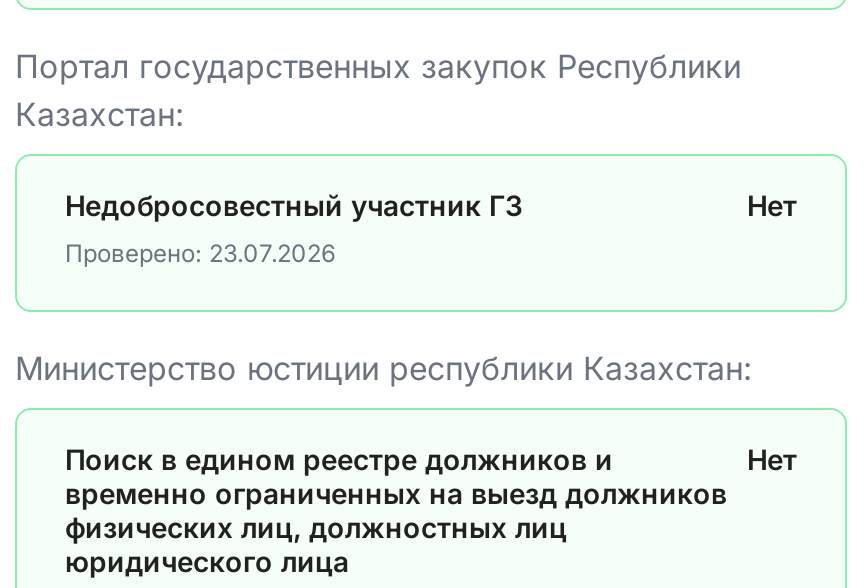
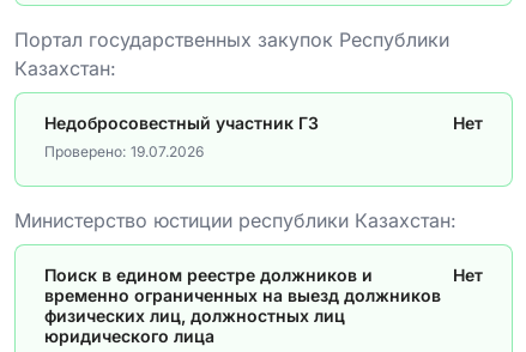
[65,238,335,268] Проверено: 23.07.2026 -> [44,142,204,160] Проверено: 19.07.2026

